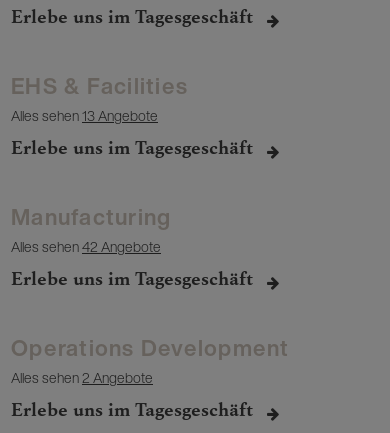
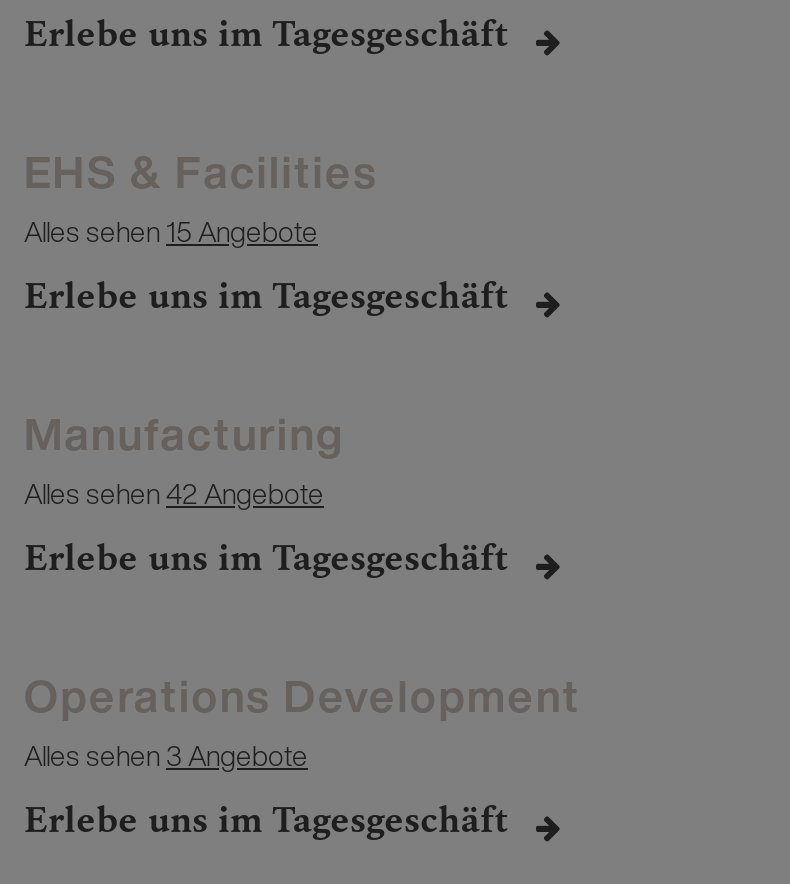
[11,105,158,126] Alles sehen 13 Angebote -> [24,210,318,252] Alles sehen 15 Angebote
[11,367,153,388] Alles sehen 2 Angebote -> [24,734,308,776] Alles sehen 3 Angebote

